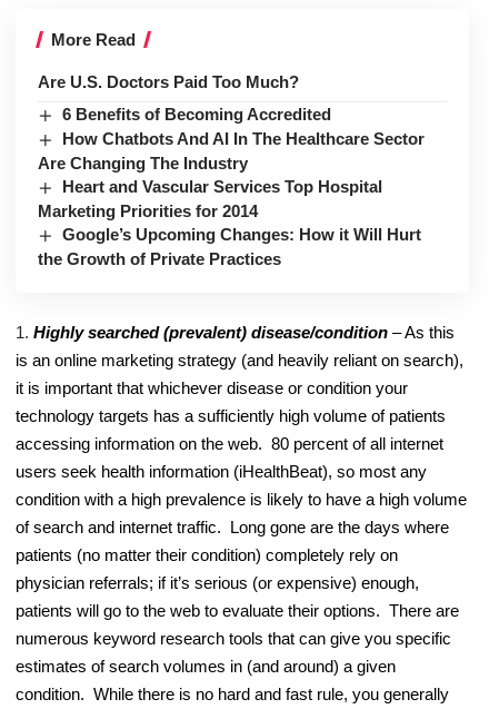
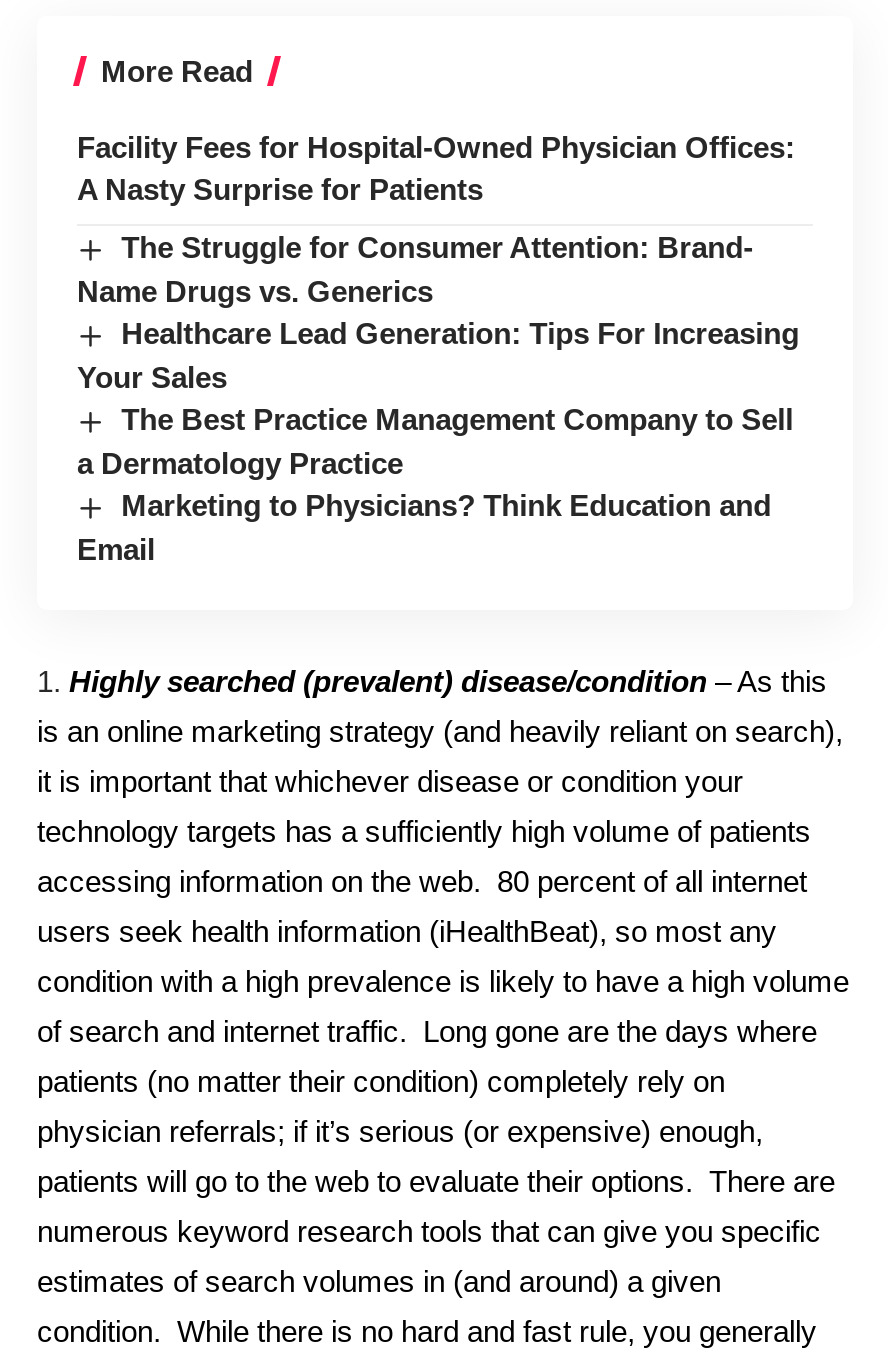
[38,72,299,91] Are U.S. Doctors Paid Too Much? -> [77,130,795,206] Facility Fees for Hospital-Owned Physician Offices: | A Nasty Surprise for Patients
[38,105,425,268] 6 Benefits of Becoming Accredited | How Chatbots And AI In The Healthcare Sector | Are Changing The Industry | Heart and Vascular Services Top Hospital | Marketing Priorities for 2014 | Google’s Upcoming Changes: How it Will Hurt | the Growth of Private Practices -> [77,230,799,566] The Struggle for Consumer Attention: Brand- | Name Drugs vs. Generics | Healthcare Lead Generation: Tips For Increasing | Your Sales | The Best Practice Management Company to Sell | a Dermatology Practice | Marketing to Physicians? Think Education and | Email

